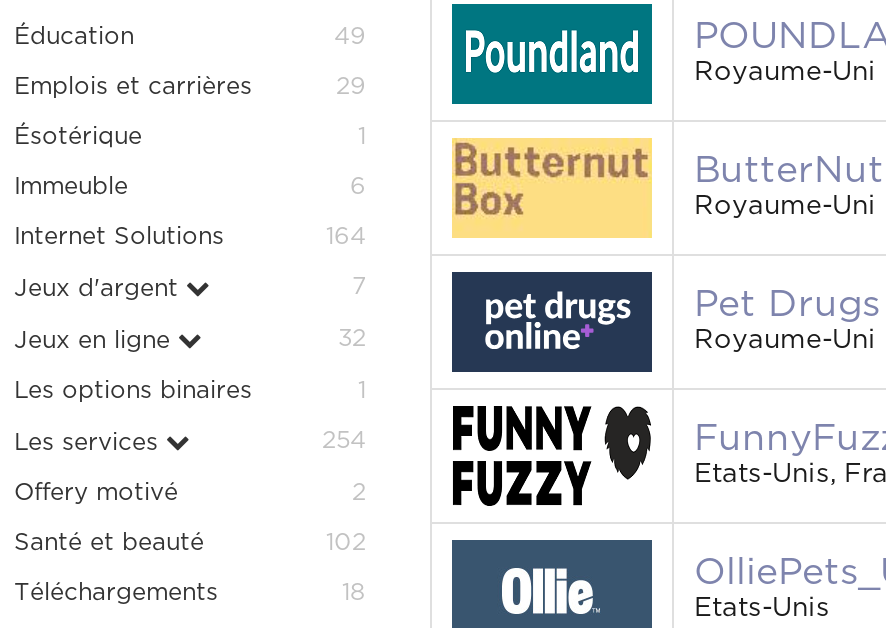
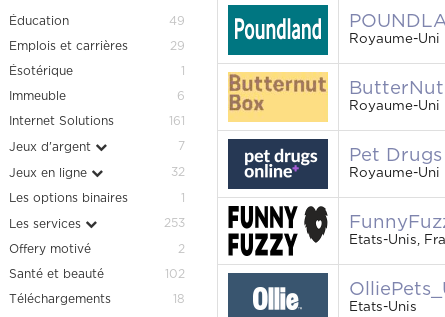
[326,225,366,247] 164 -> [169,116,185,127] 161
[322,429,366,451] 254 -> [164,218,185,229] 253

